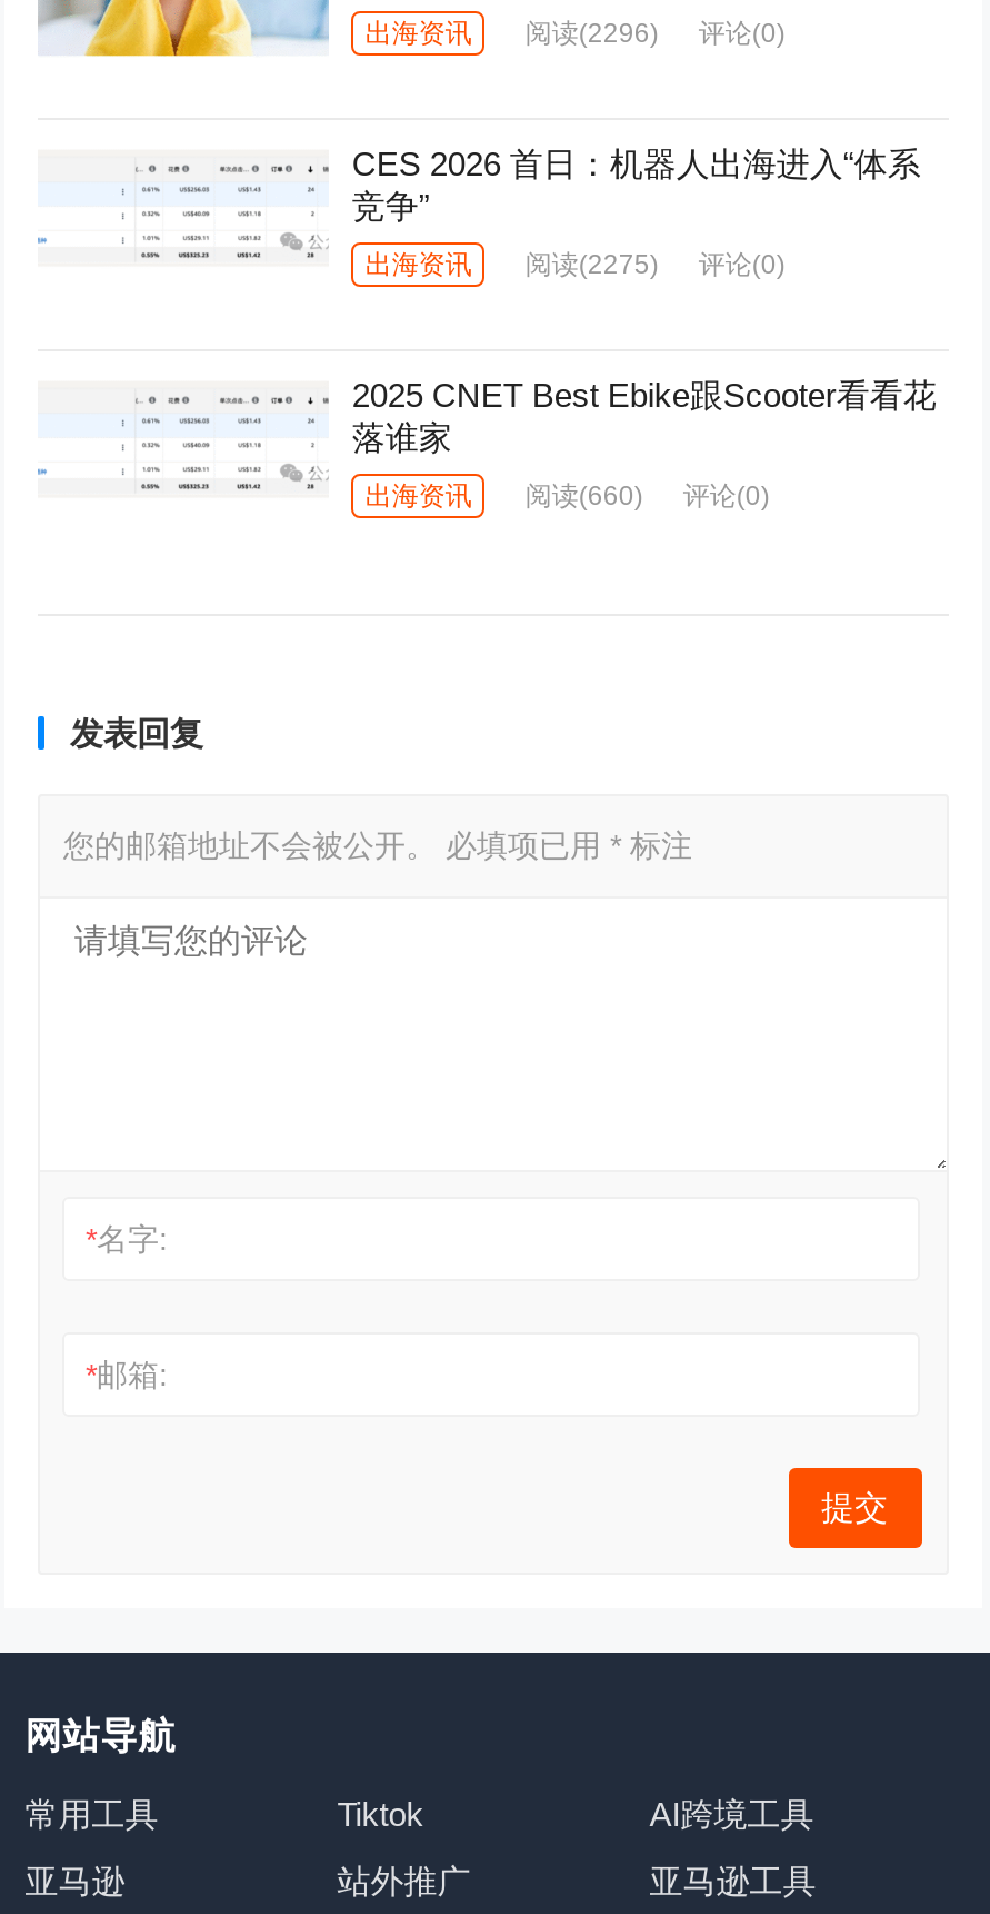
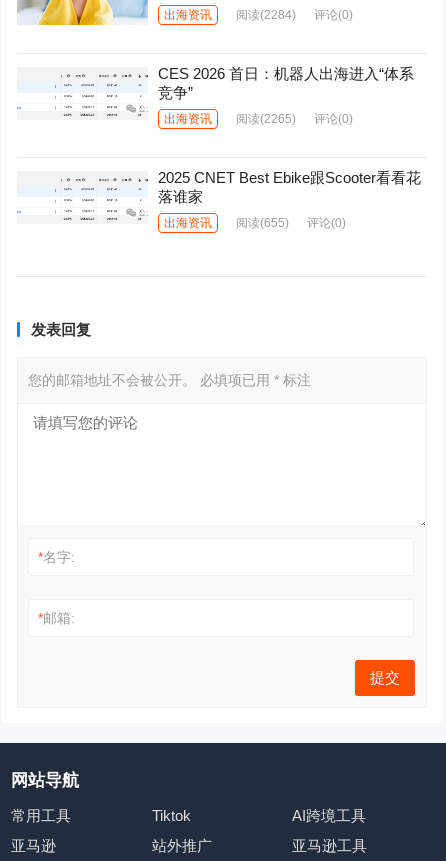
[365,17,785,48] 出海资讯 阅读(2296) 评论(0) -> [164,8,353,22] 出海资讯 阅读(2284) 评论(0)
[365,248,785,280] 出海资讯 阅读(2275) 评论(0) -> [164,112,353,126] 出海资讯 阅读(2265) 评论(0)
[365,480,770,511] 出海资讯 阅读(660) 评论(0) -> [164,216,346,230] 出海资讯 阅读(655) 评论(0)

